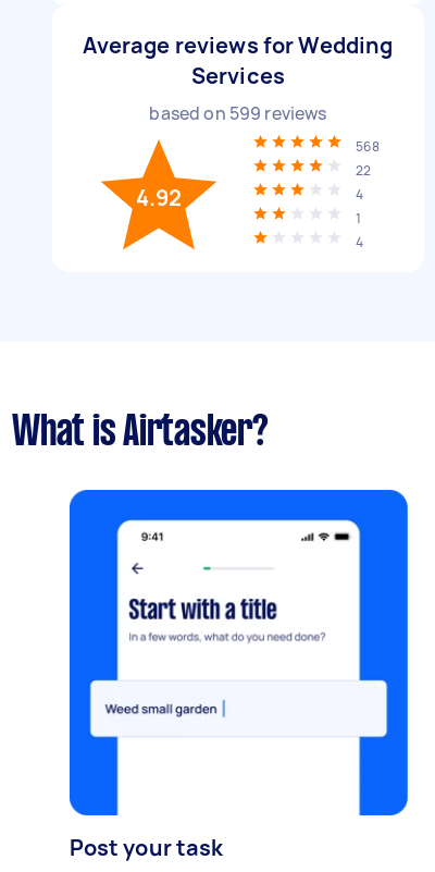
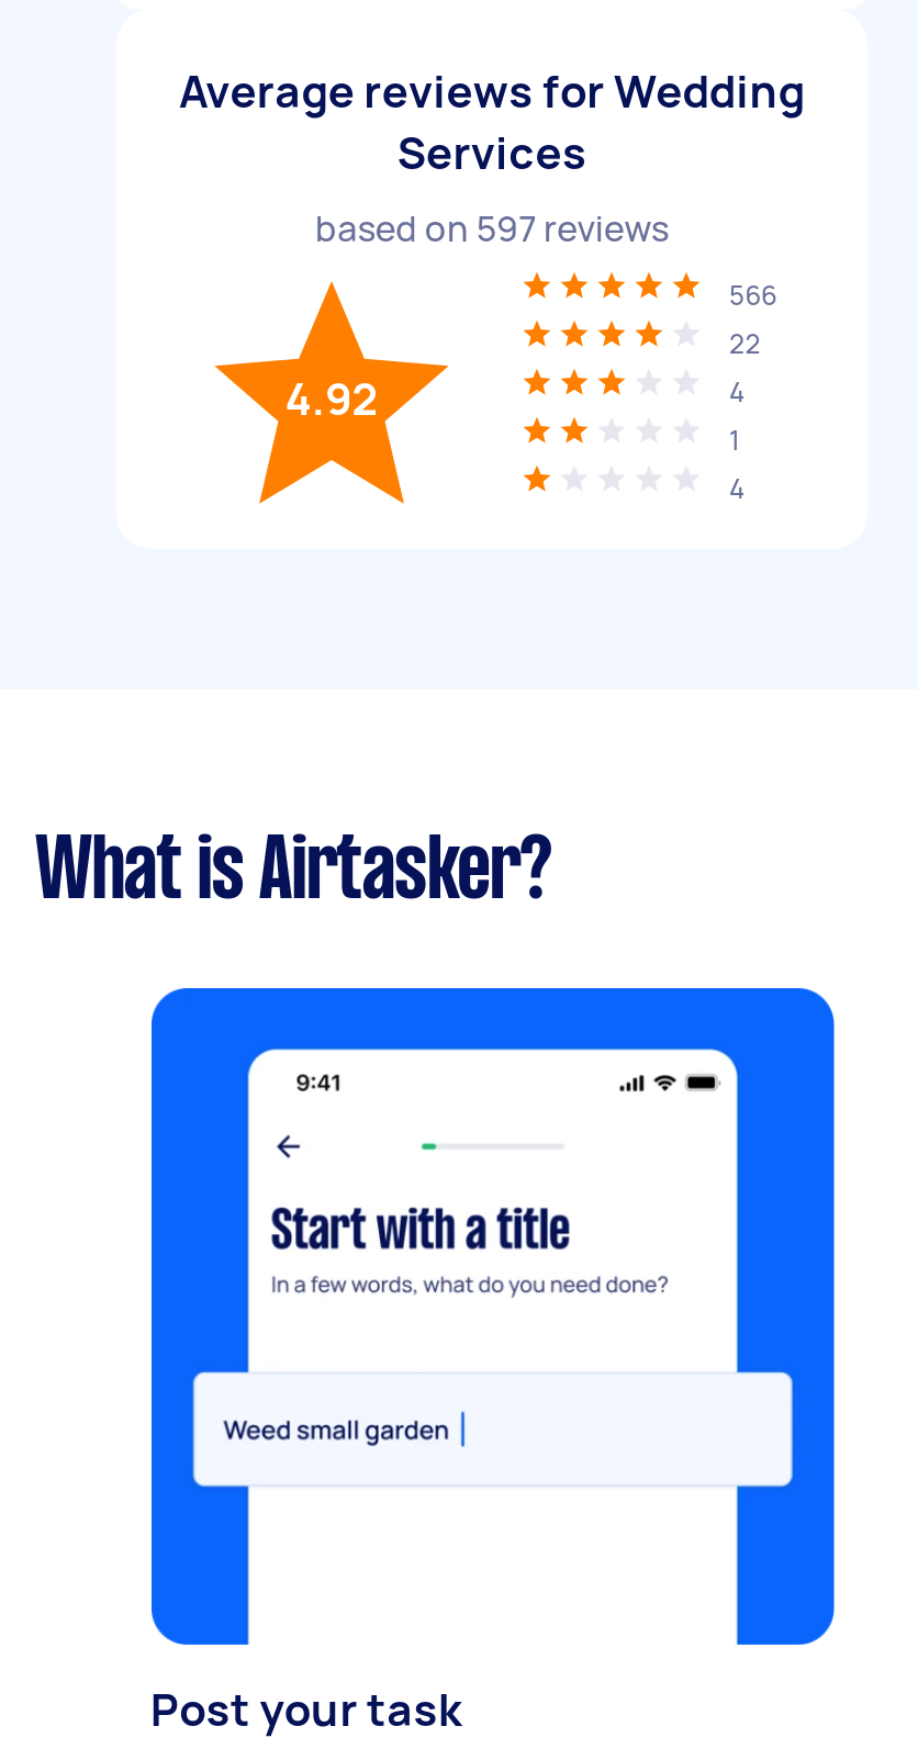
[150,101,327,125] based on 599 reviews -> [315,204,669,253] based on 597 reviews
[356,137,379,156] 568 -> [729,277,777,314] 566

